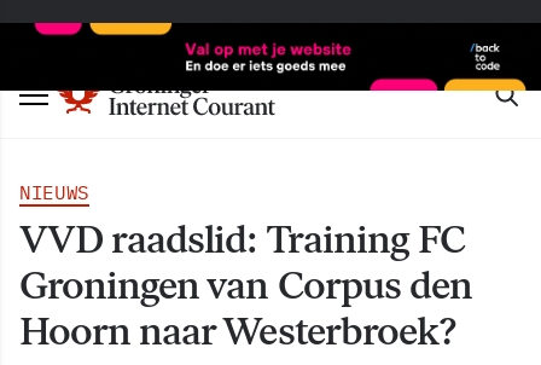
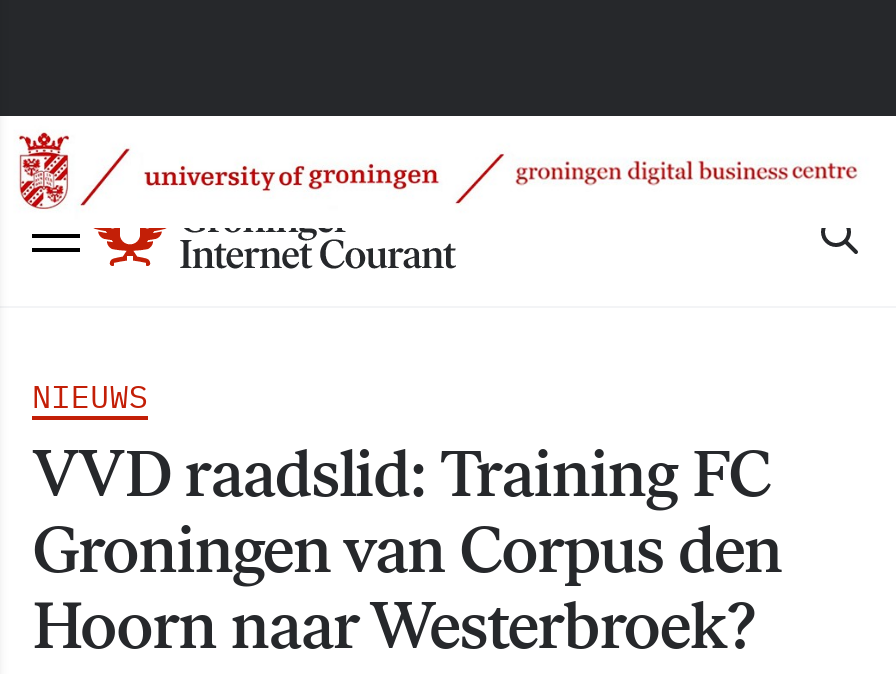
[4,22,537,92] [image] -> [6,114,890,230] [image]

